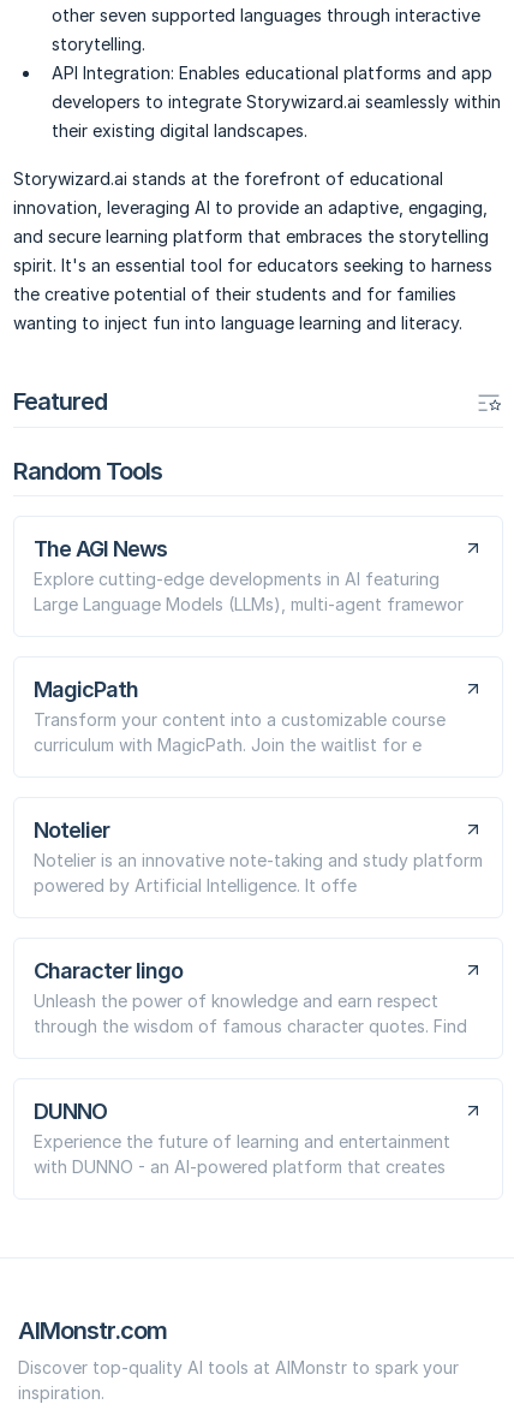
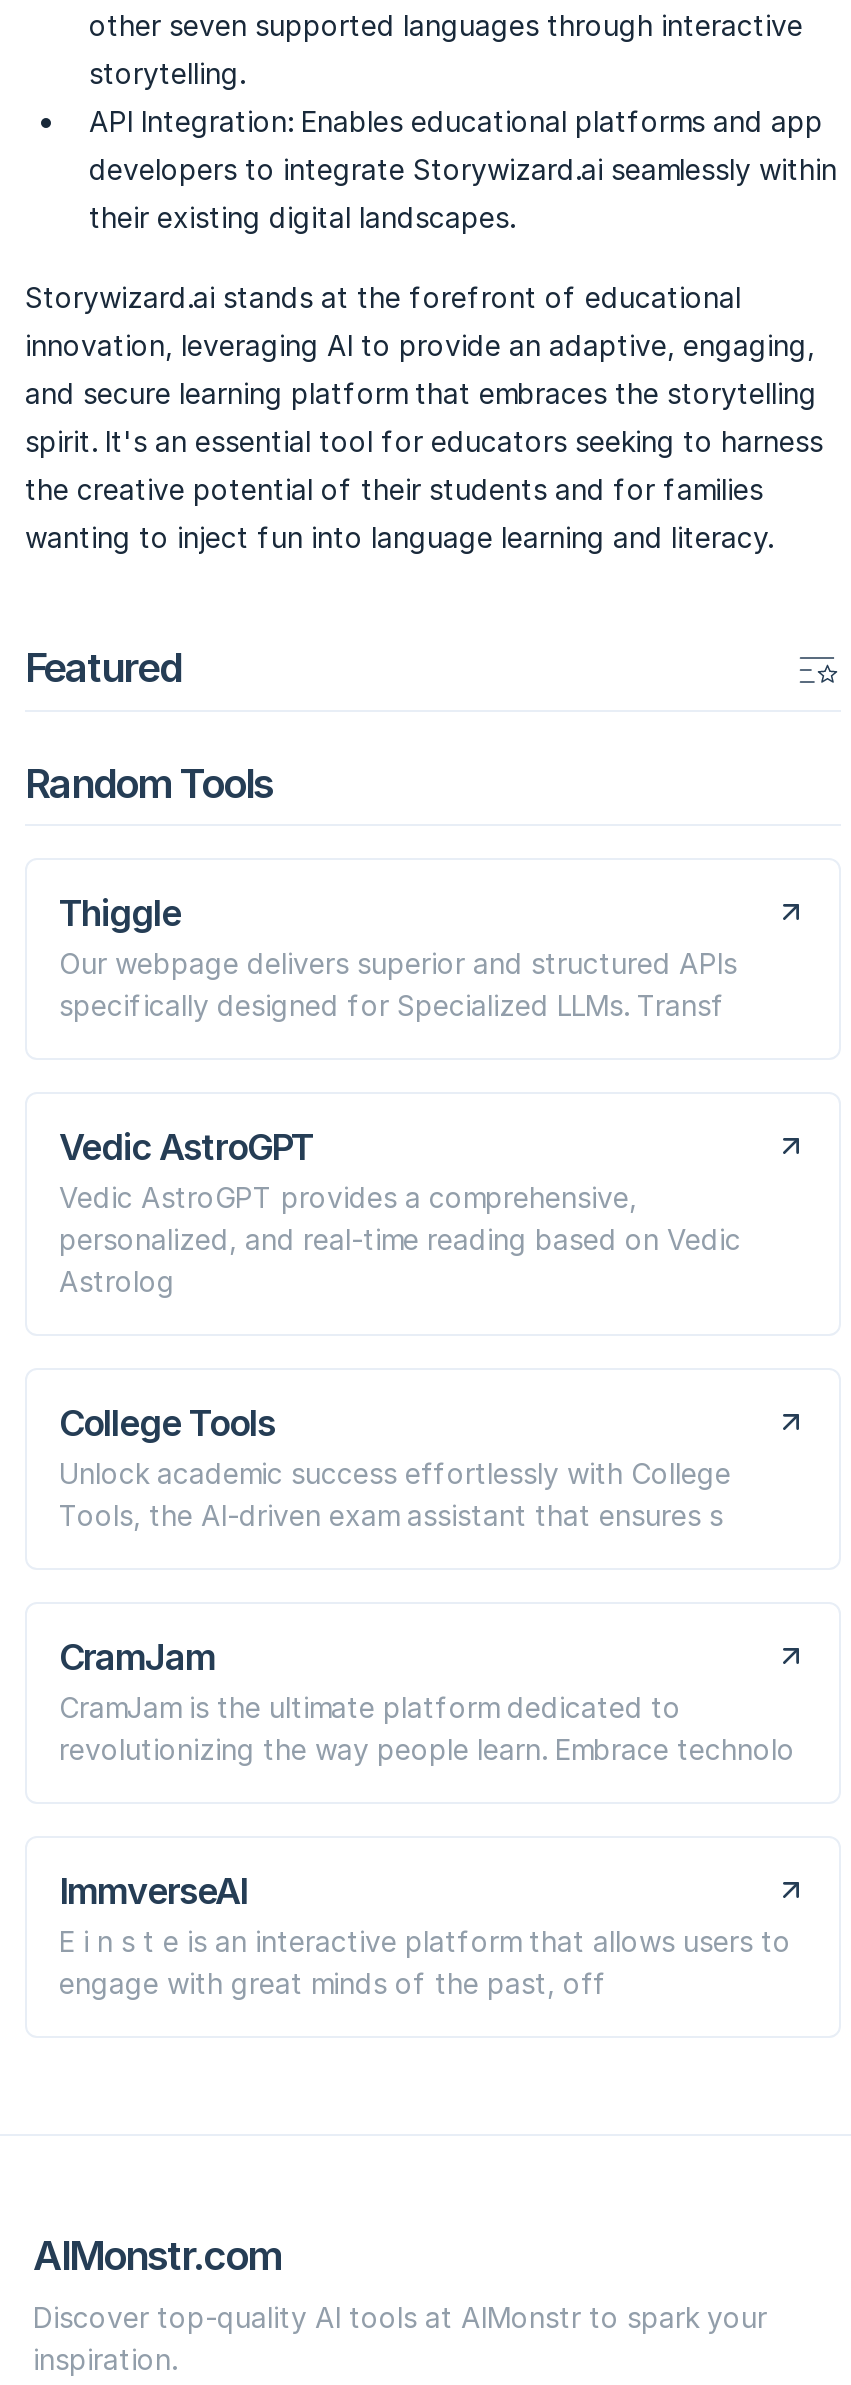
[34,536,464,614] The AGI News | Explore cutting-edge developments in AI featuring | Large Language Models (LLMs), multi-agent framewor -> [59,892,737,1022] Thiggle | Our webpage delivers superior and structured APIs | specifically designed for Specialized LLMs. Transf
[34,677,446,755] MagicPath | Transform your content into a customizable course | curriculum with MagicPath. Join the waitlist for e -> [59,1126,741,1298] Vedic AstroGPT | Vedic AstroGPT provides a comprehensive, | personalized, and real-time reading based on Vedic | Astrolog
[34,817,483,895] Notelier | Notelier is an innovative note-taking and study platform | powered by Artificial Intelligence. It offe -> [59,1402,731,1532] College Tools | Unlock academic success effortlessly with College | Tools, the AI-driven exam assistant that ensures s
[34,958,467,1036] Character lingo | Unleash the power of knowledge and earn respect | through the wisdom of famous character quotes. Find -> [59,1636,795,1766] CramJam | CramJam is the ultimate platform dedicated to | revolutionizing the way people learn. Embrace technolo
[34,1098,450,1177] DUNNO | Experience the future of learning and entertainment | with DUNNO - an AI-powered platform that creates -> [59,1870,791,2000] ImmverseAI | E i n s t e is an interactive platform that allows users to | engage with great minds of the past, off

